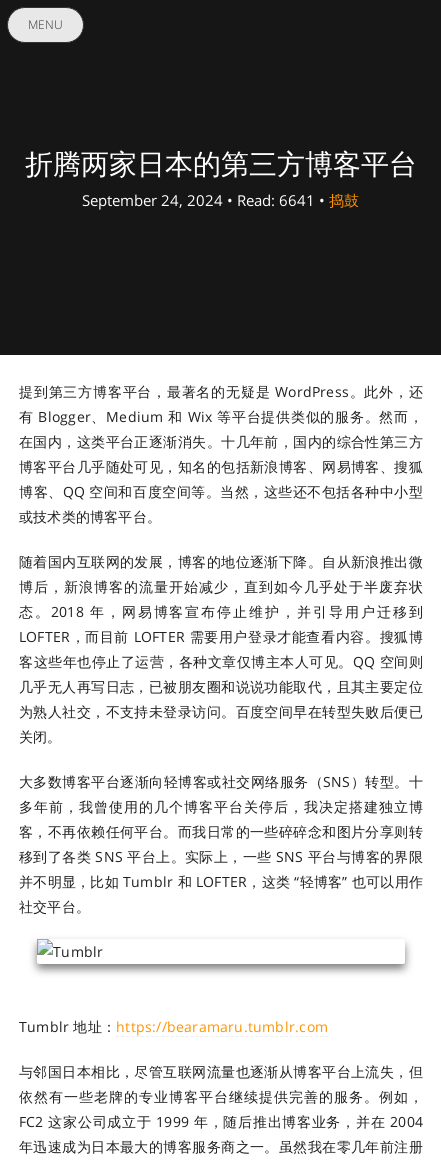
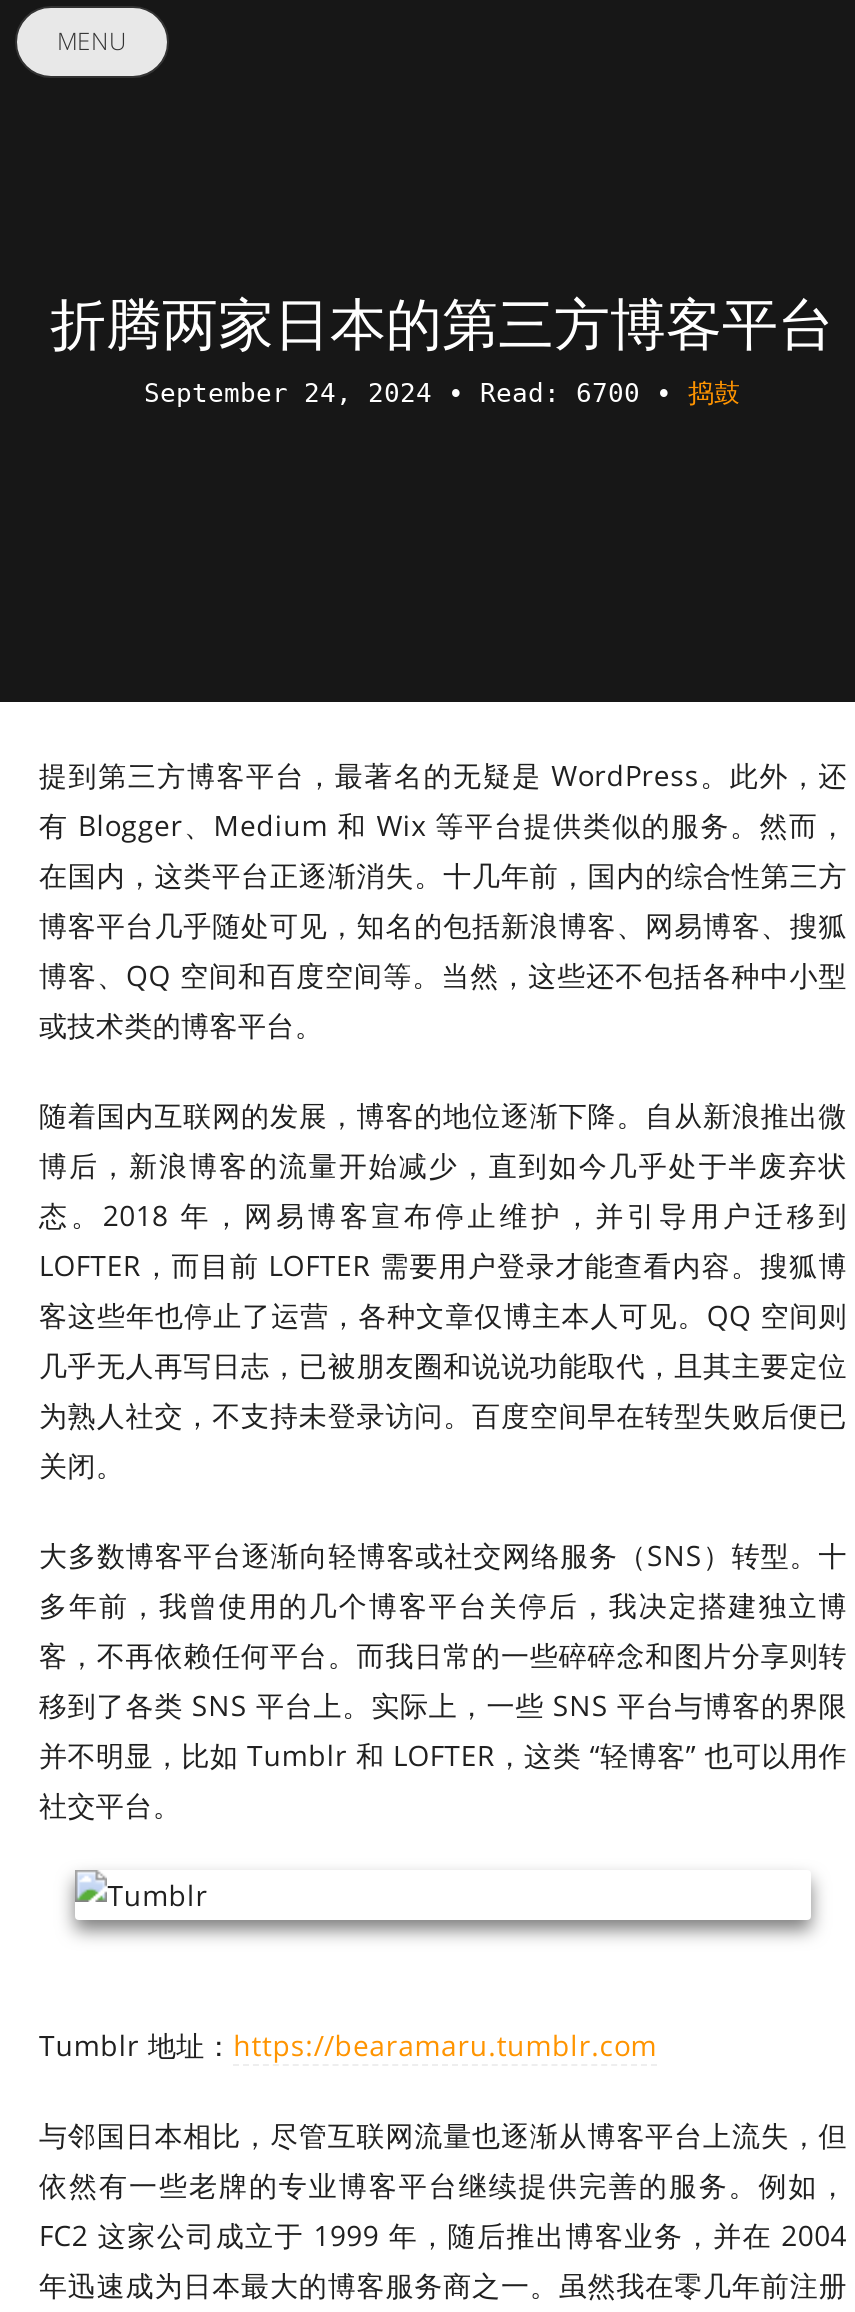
[82,190,359,210] September 24, 2024 • Read: 6641 •捣鼓 -> [144,378,740,408] September 24, 2024 • Read: 6700 •捣鼓

